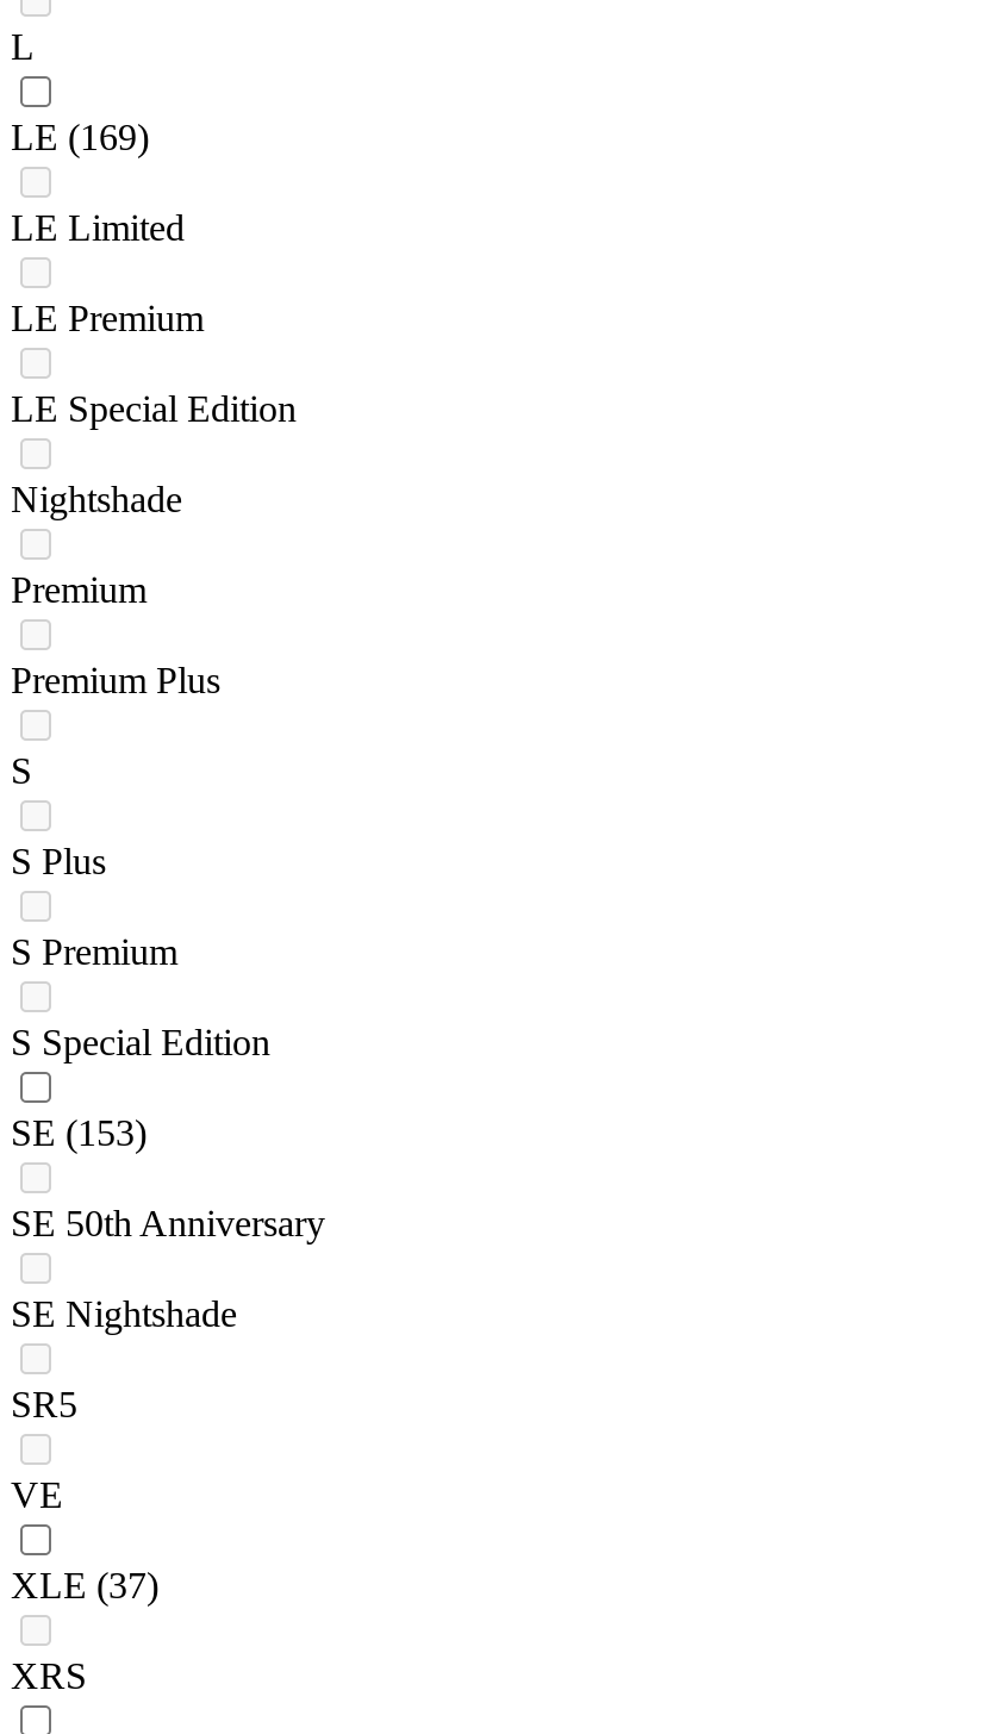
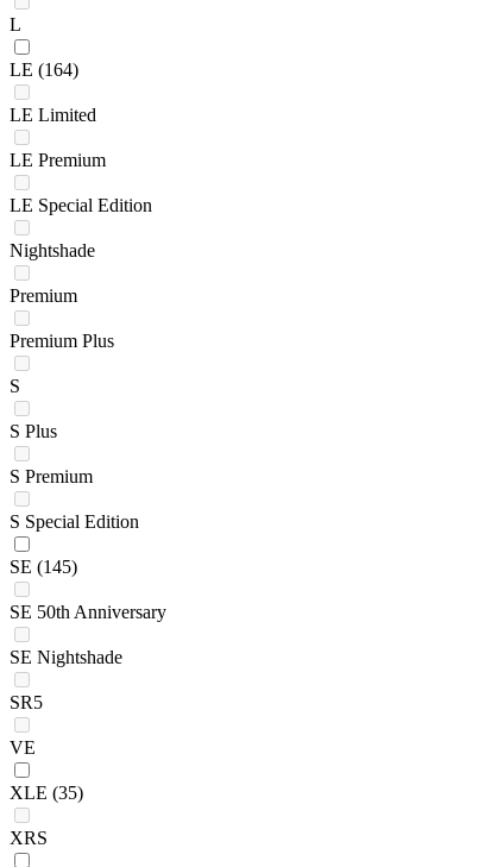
[11,118,149,158] LE (169) -> [10,60,78,80] LE (164)
[11,1113,146,1154] SE (153) -> [10,557,77,577] SE (145)
[11,1566,158,1606] XLE (37) -> [10,783,83,803] XLE (35)

